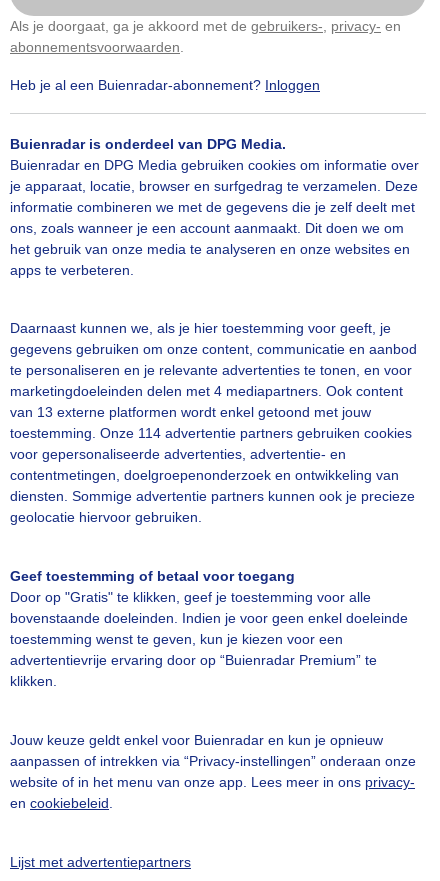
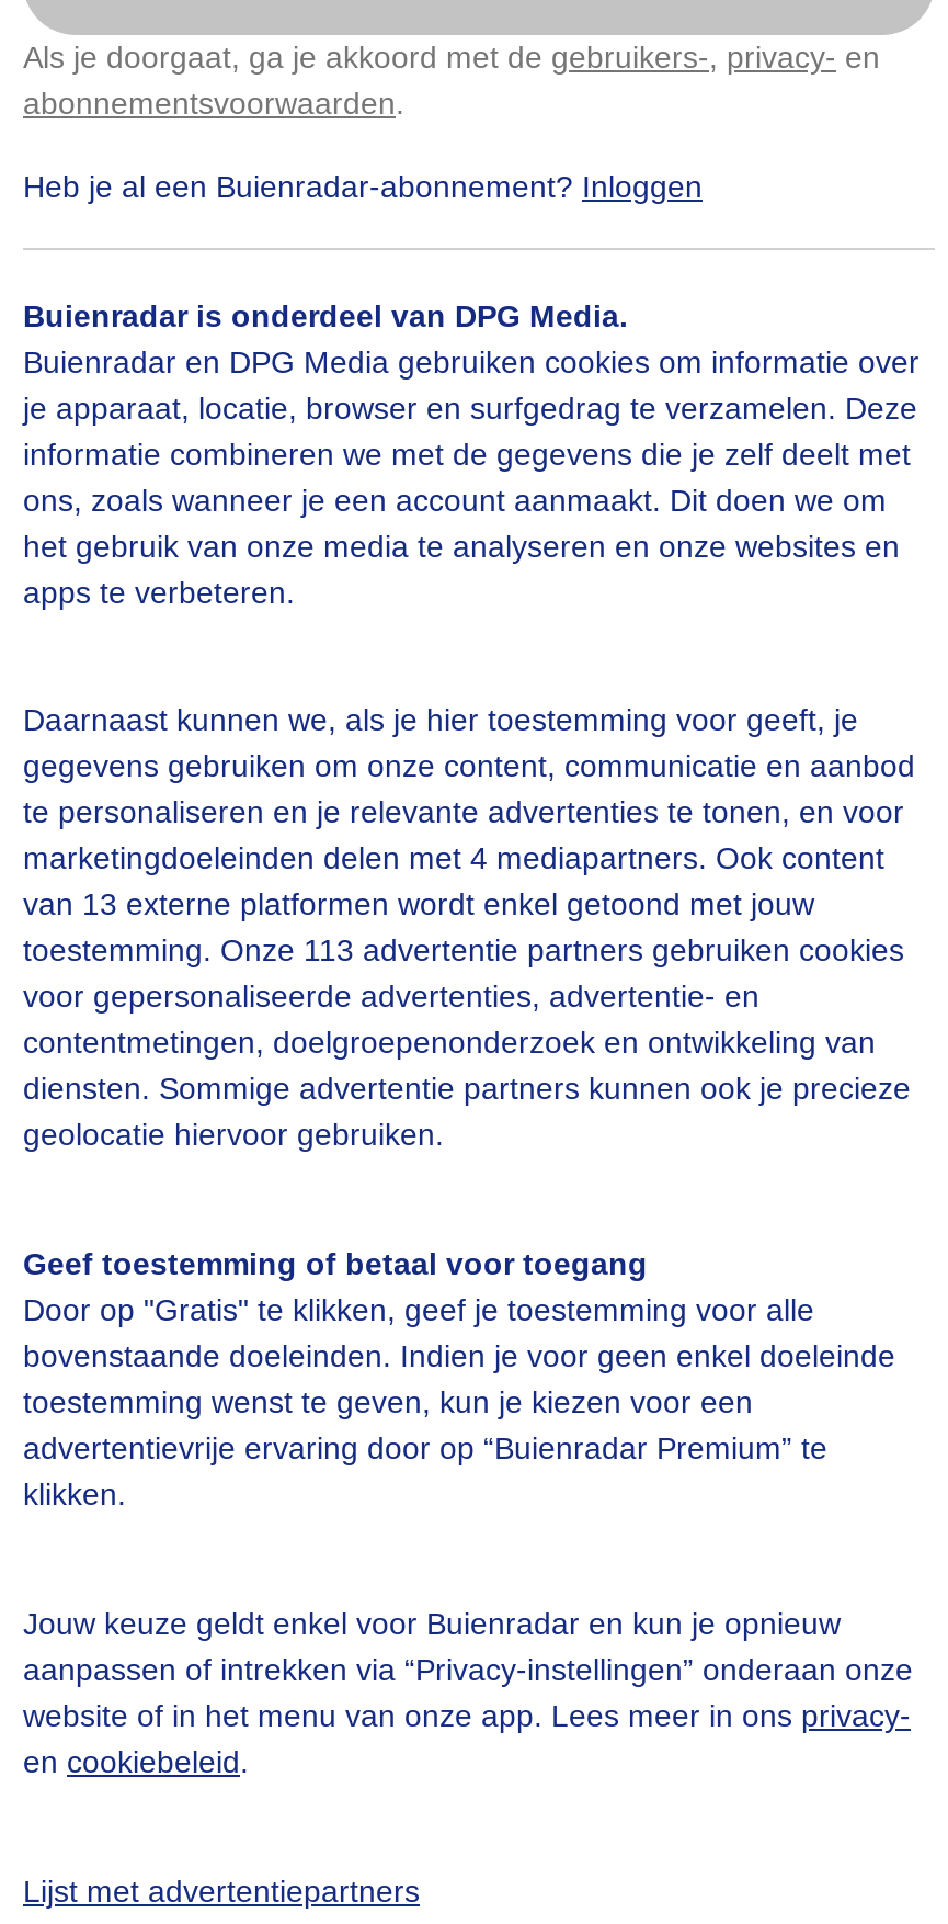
[10,425,412,441] toestemming. Onze 114 advertentie partners gebruiken cookies -> [23,933,904,968] toestemming. Onze 113 advertentie partners gebruiken cookies

